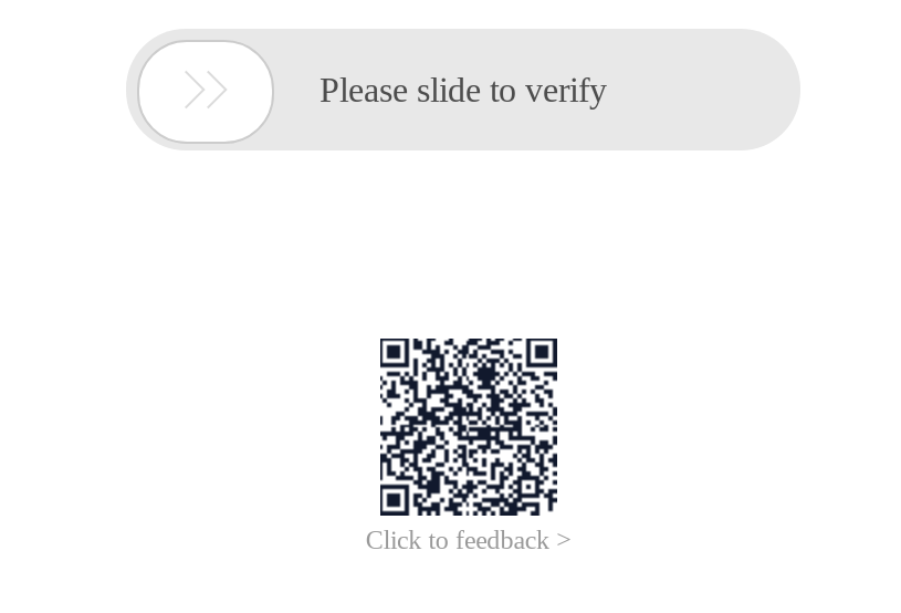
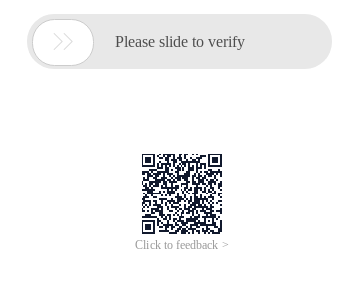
[380,336,559,518] [image] -> [142,153,223,235] [image]

